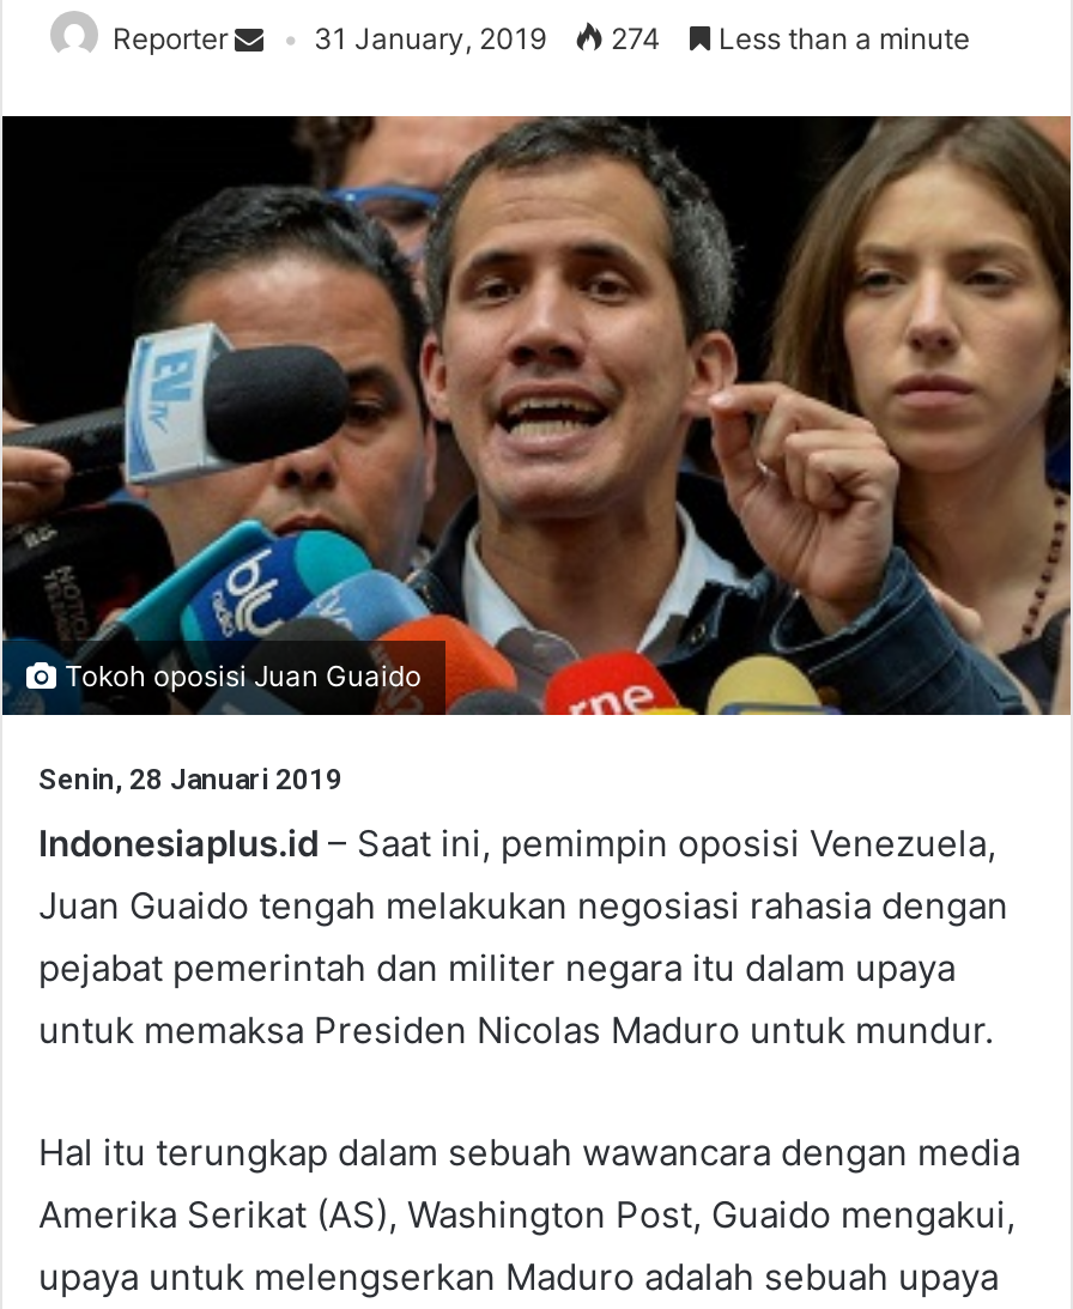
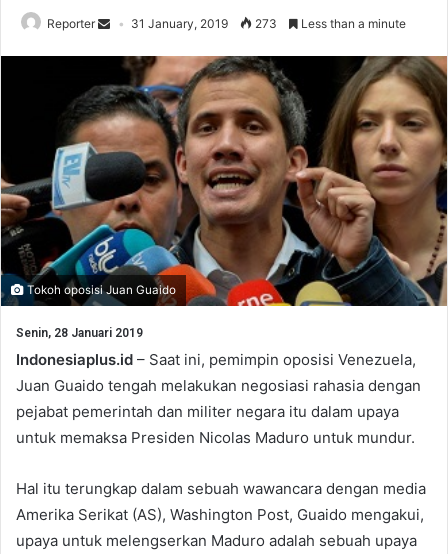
[314,20,970,56] 31 January, 2019 274 Less than a minute -> [131,16,406,31] 31 January, 2019 273 Less than a minute

